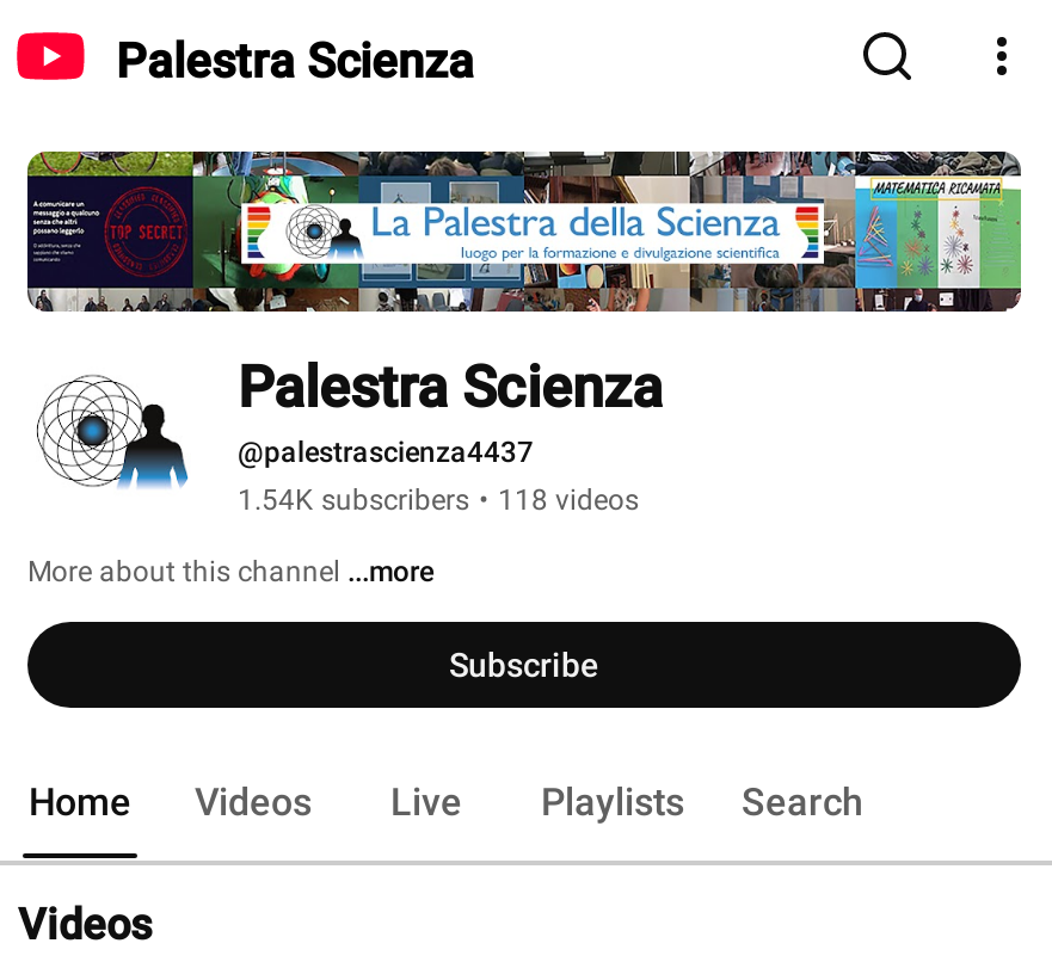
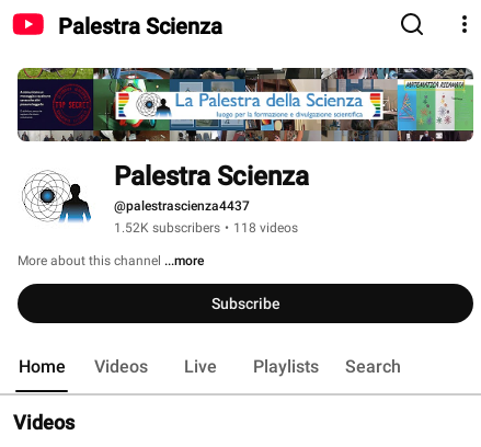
[238,483,639,517] 1.54K subscribers • 118 videos -> [114,220,298,236] 1.52K subscribers • 118 videos

